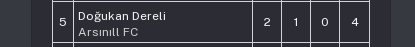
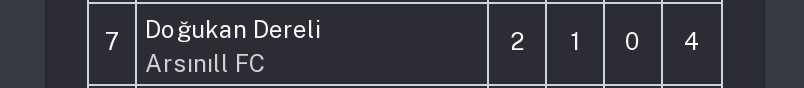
[59,8,166,28] 5 Doğukan Dereli -> [105,16,321,56] 7 Doğukan Dereli

